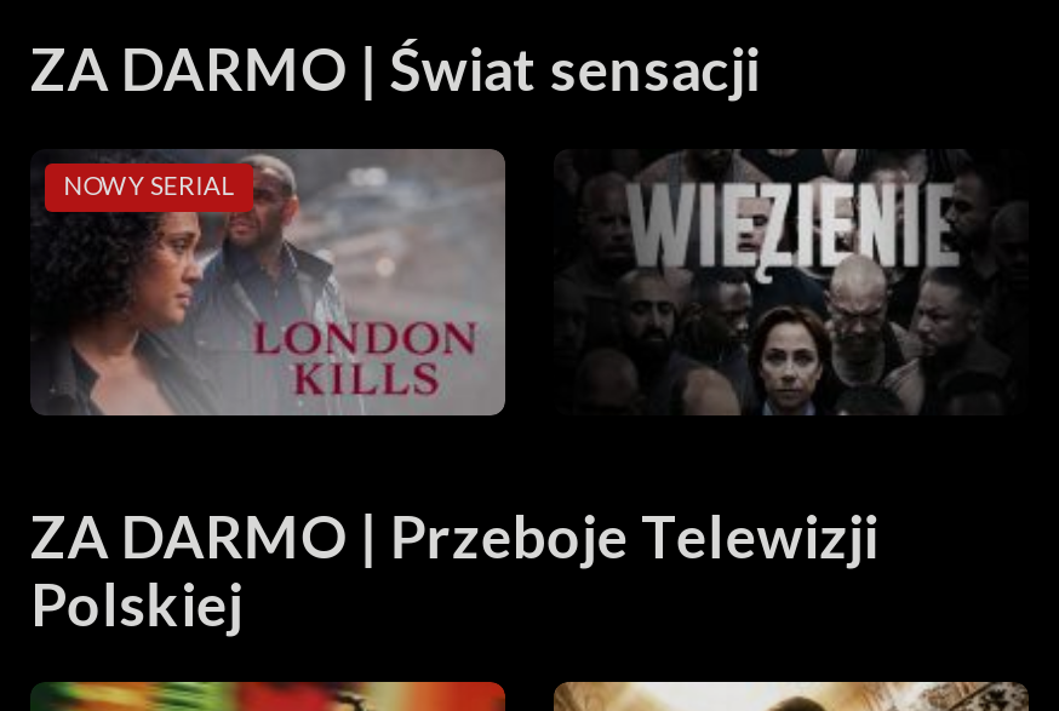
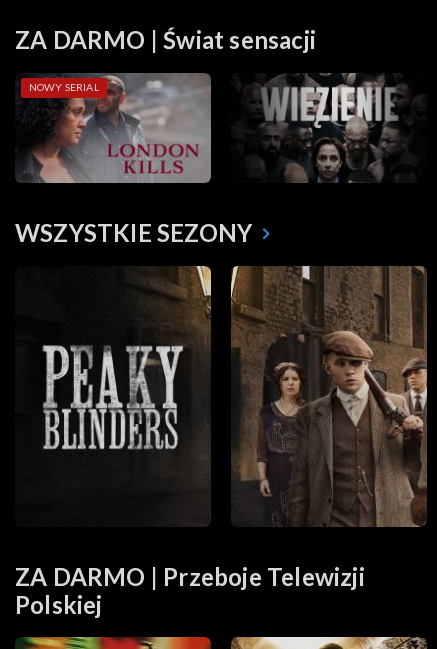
none -> [15,218,252,247] WSZYSTKIE SEZONY
none -> [17,265,212,527] [image]
none -> [230,265,427,528] [image]

